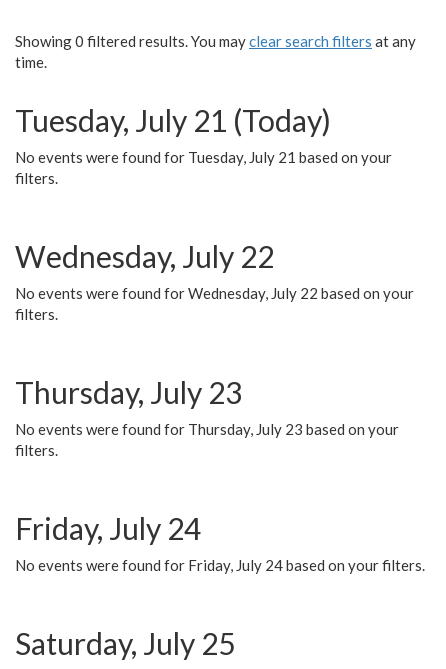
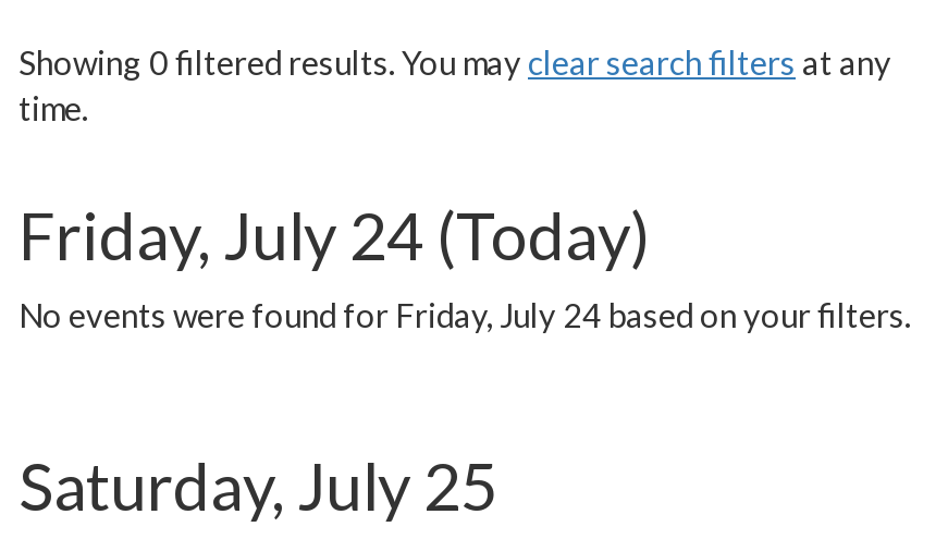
[15,102,414,546] Tuesday, July 21 (Today) | No events were found for Tuesday, July 21 based on your | filters. | Wednesday, July 22 | No events were found for Wednesday, July 22 based on your | filters. | Thursday, July 23 | No events were found for Thursday, July 23 based on your | filters. | Friday, July 24 -> [19,195,650,273] Friday, July 24 (Today)

